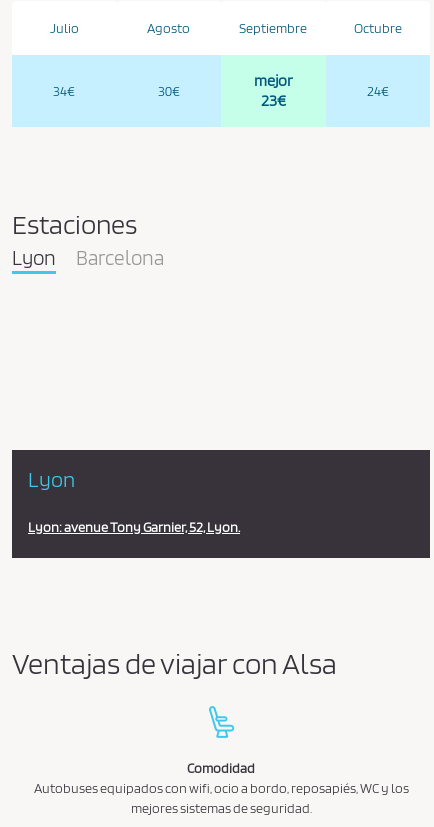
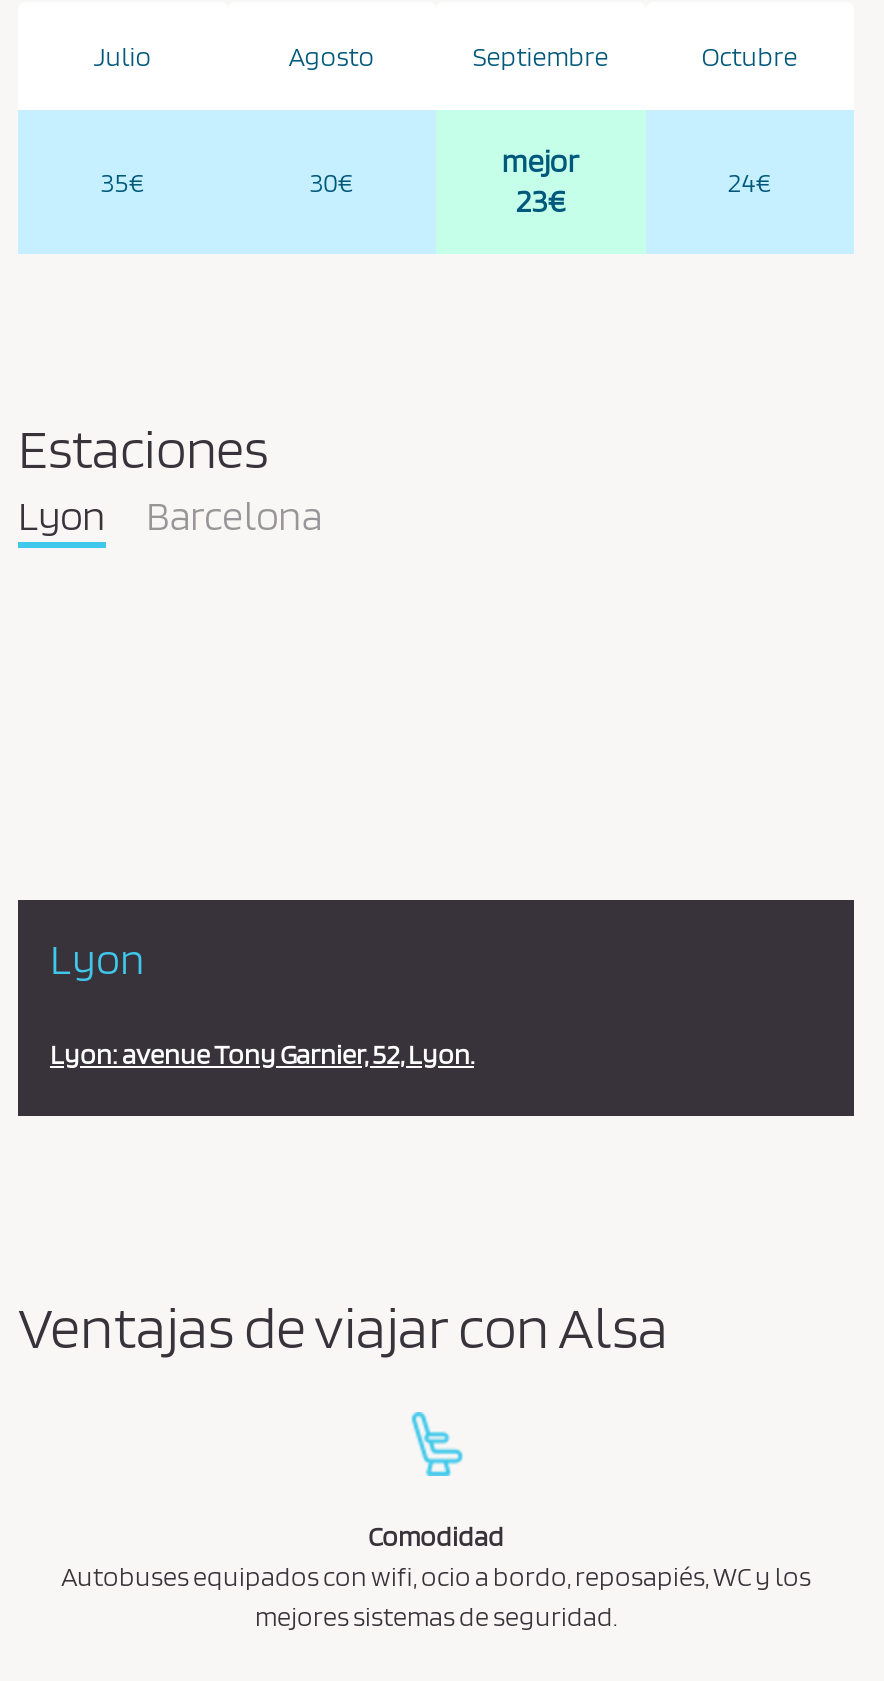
[53,83,75,99] 34€ -> [100,166,144,198] 35€

